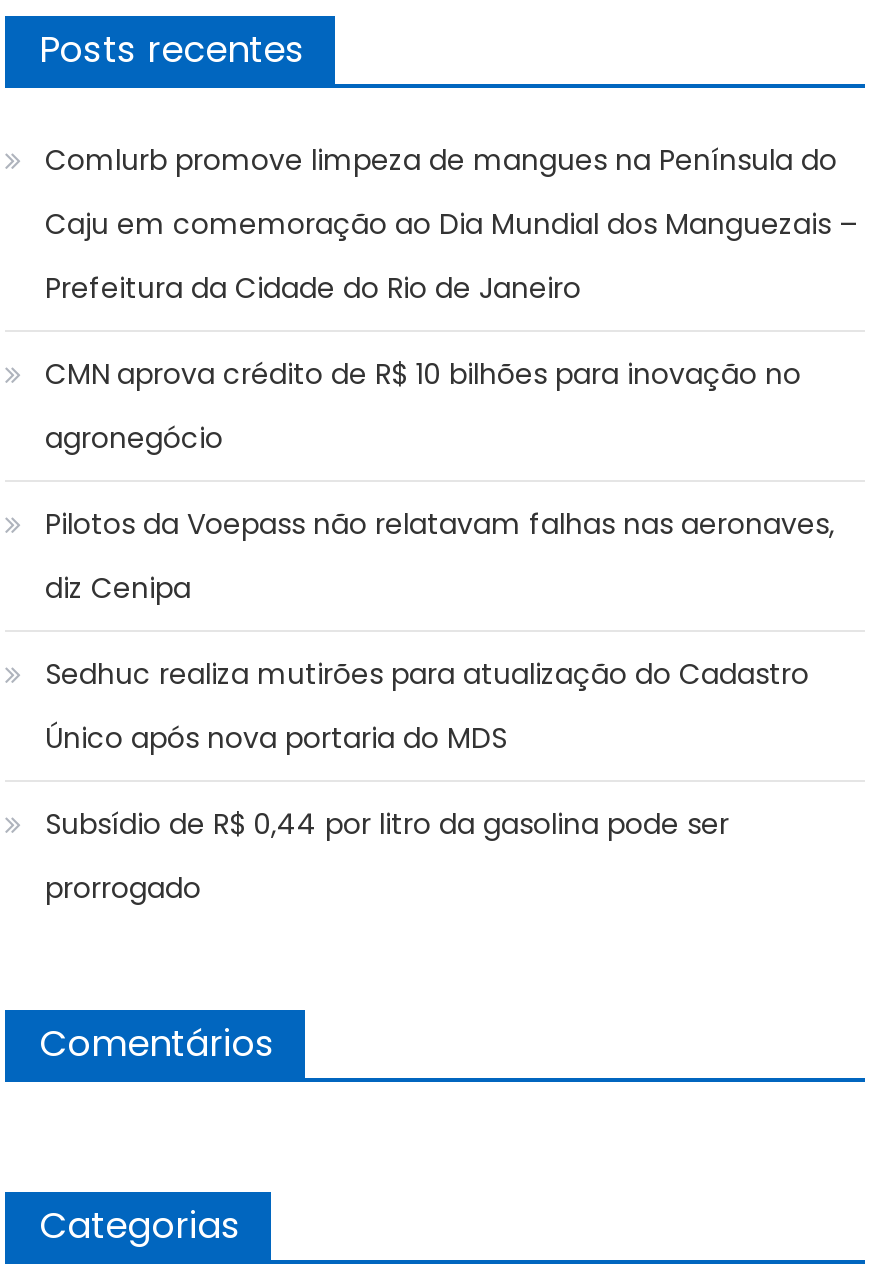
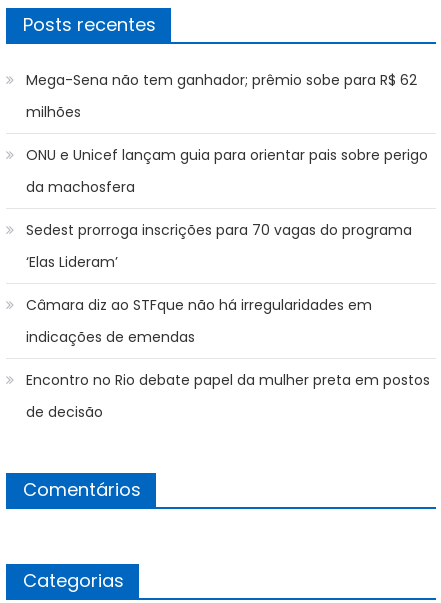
[45,139,857,907] Comlurb promove limpeza de mangues na Península do | Caju em comemoração ao Dia Mundial dos Manguezais – | Prefeitura da Cidade do Rio de Janeiro | CMN aprova crédito de R$ 10 bilhões para inovação no | agronegócio | Pilotos da Voepass não relatavam falhas nas aeronaves, | diz Cenipa | Sedhuc realiza mutirões para atualização do Cadastro | Único após nova portaria do MDS | Subsídio de R$ 0,44 por litro da gasolina pode ser | prorrogado -> [26,70,430,422] Mega-Sena não tem ganhador; prêmio sobe para R$ 62 | milhões | ONU e Unicef lançam guia para orientar pais sobre perigo | da machosfera | Sedest prorroga inscrições para 70 vagas do programa | ‘Elas Lideram’ | Câmara diz ao STFque não há irregularidades em | indicações de emendas | Encontro no Rio debate papel da mulher preta em postos | de decisão

